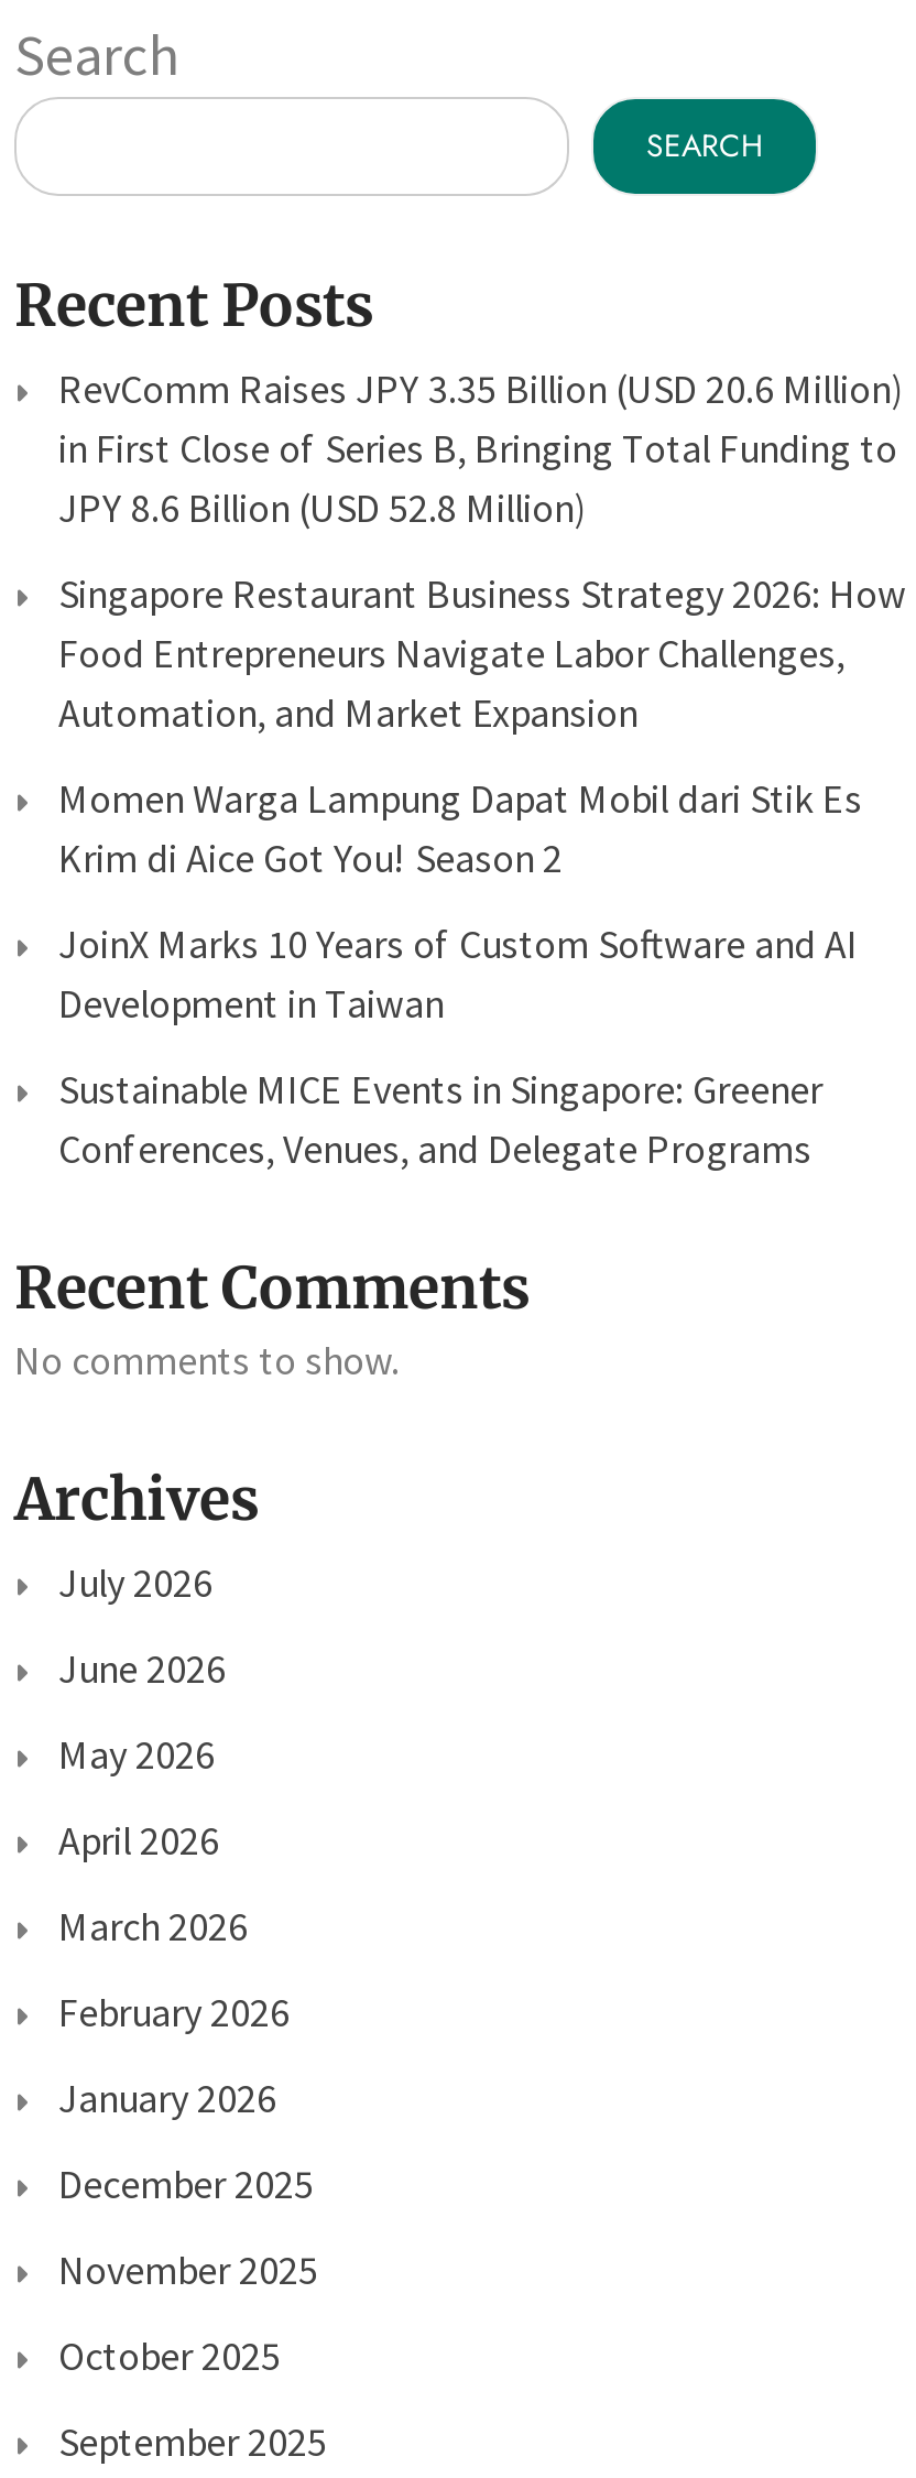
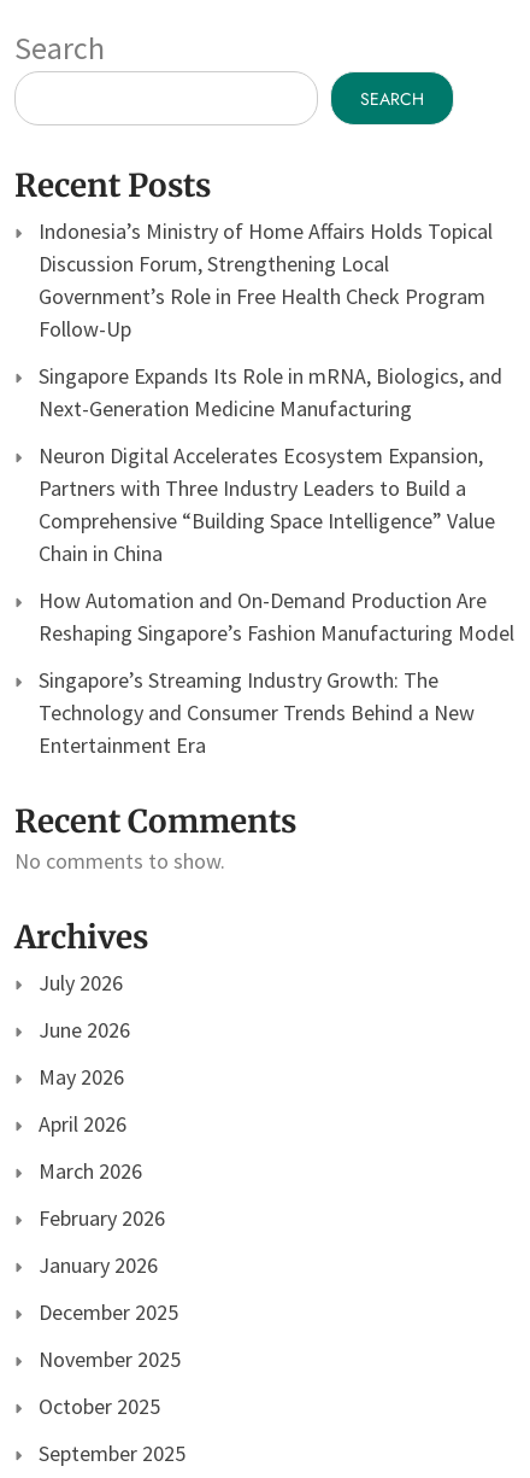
[58,364,904,533] RevComm Raises JPY 3.35 Billion (USD 20.6 Million) | in First Close of Series B, Bringing Total Funding to | JPY 8.6 Billion (USD 52.8 Million) -> [39,217,493,343] Indonesia’s Ministry of Home Affairs Holds Topical | Discussion Forum, Strengthening Local | Government’s Role in Free Health Check Program | Follow-Up
[58,569,906,738] Singapore Restaurant Business Strategy 2026: How | Food Entrepreneurs Navigate Labor Challenges, | Automation, and Market Expansion -> [39,362,502,422] Singapore Expands Its Role in mRNA, Biologics, and | Next-Generation Medicine Manufacturing
[58,773,862,883] Momen Warga Lampung Dapat Mobil dari Stik Es | Krim di Aice Got You! Season 2 -> [39,442,495,567] Neuron Digital Accelerates Ecosystem Expansion, | Partners with Three Industry Leaders to Build a | Comprehensive “Building Space Intelligence” Value | Chain in China
[58,919,858,1029] JoinX Marks 10 Years of Custom Software and AI | Development in Taiwan -> [39,586,514,647] How Automation and On-Demand Production Are | Reshaping Singapore’s Fashion Manufacturing Model
[58,1064,822,1174] Sustainable MICE Events in Singapore: Greener | Conferences, Venues, and Delegate Programs -> [39,666,475,759] Singapore’s Streaming Industry Growth: The | Technology and Consumer Trends Behind a New | Entertainment Era

